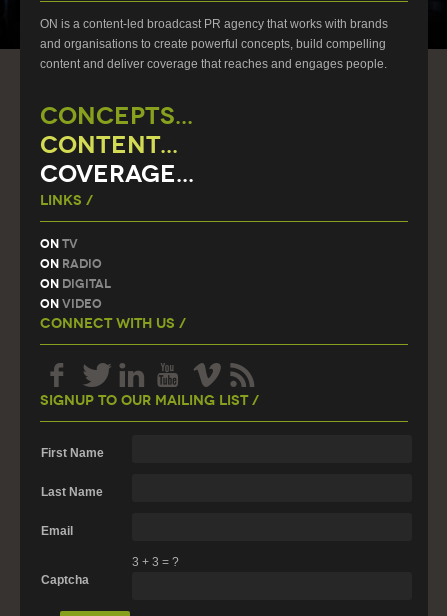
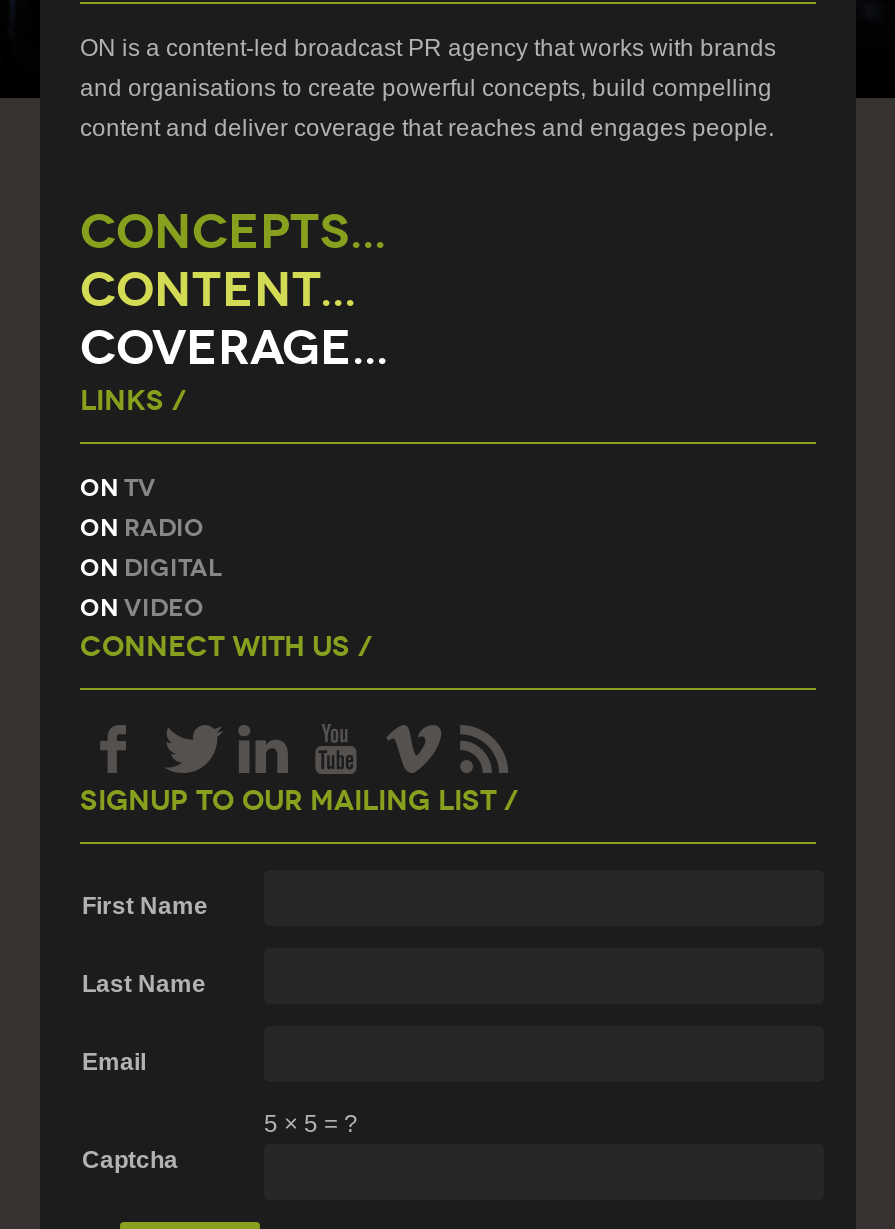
[132,555,179,569] 3 + 3 =? -> [264,1110,358,1138] 5 × 5 =?

